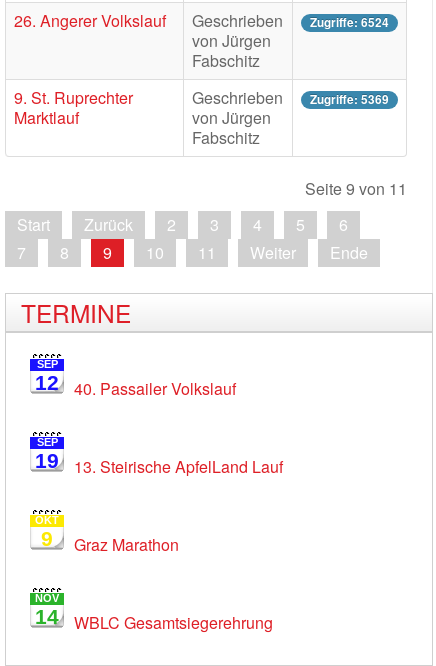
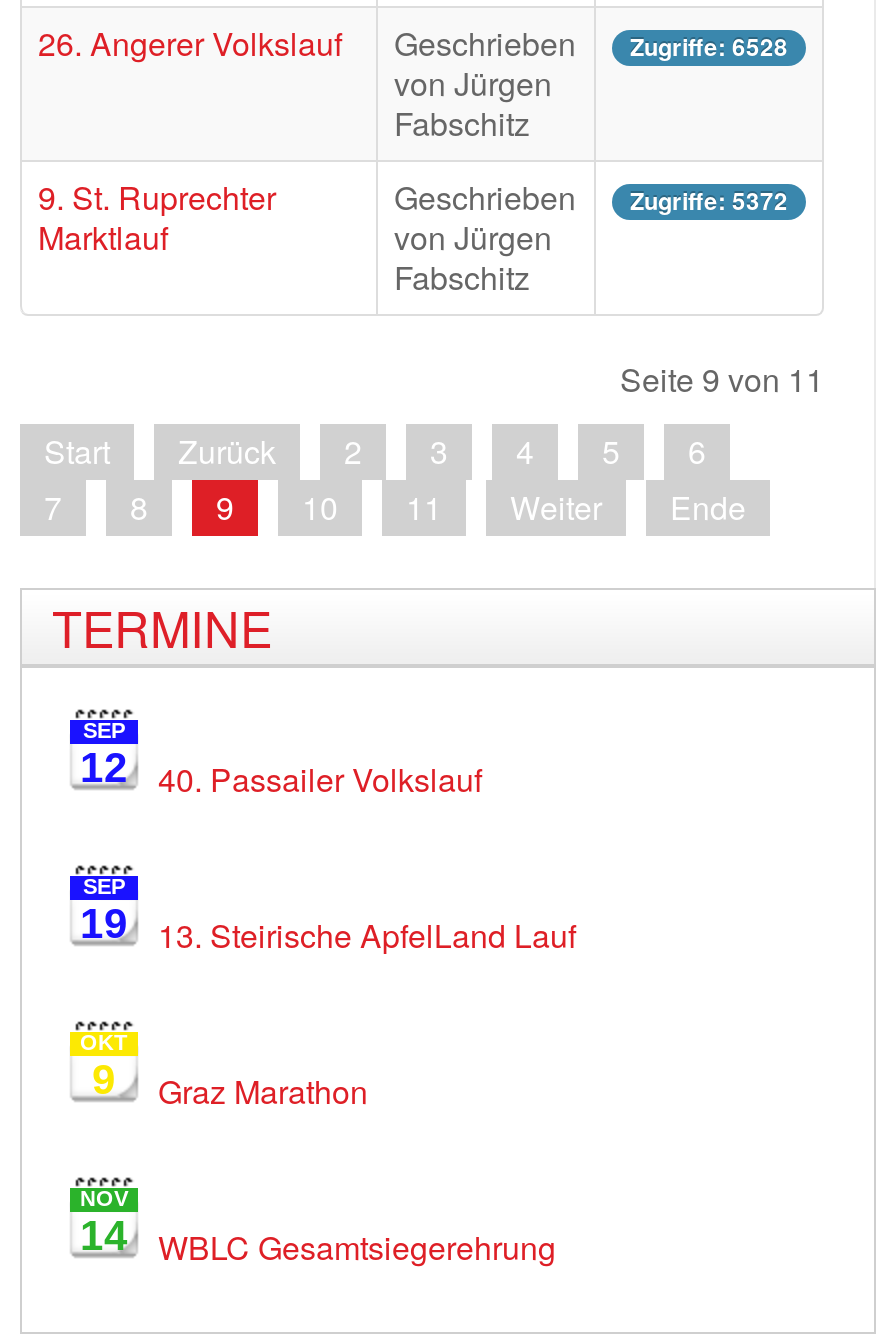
[14,9,389,32] 26. Angerer Volkslauf Geschrieben Zugriffe: 6524 -> [38,20,788,66] 26. Angerer Volkslauf Geschrieben Zugriffe: 6528
[192,86,389,109] Geschrieben Zugriffe: 5369 -> [394,174,788,220] Geschrieben Zugriffe: 5372

